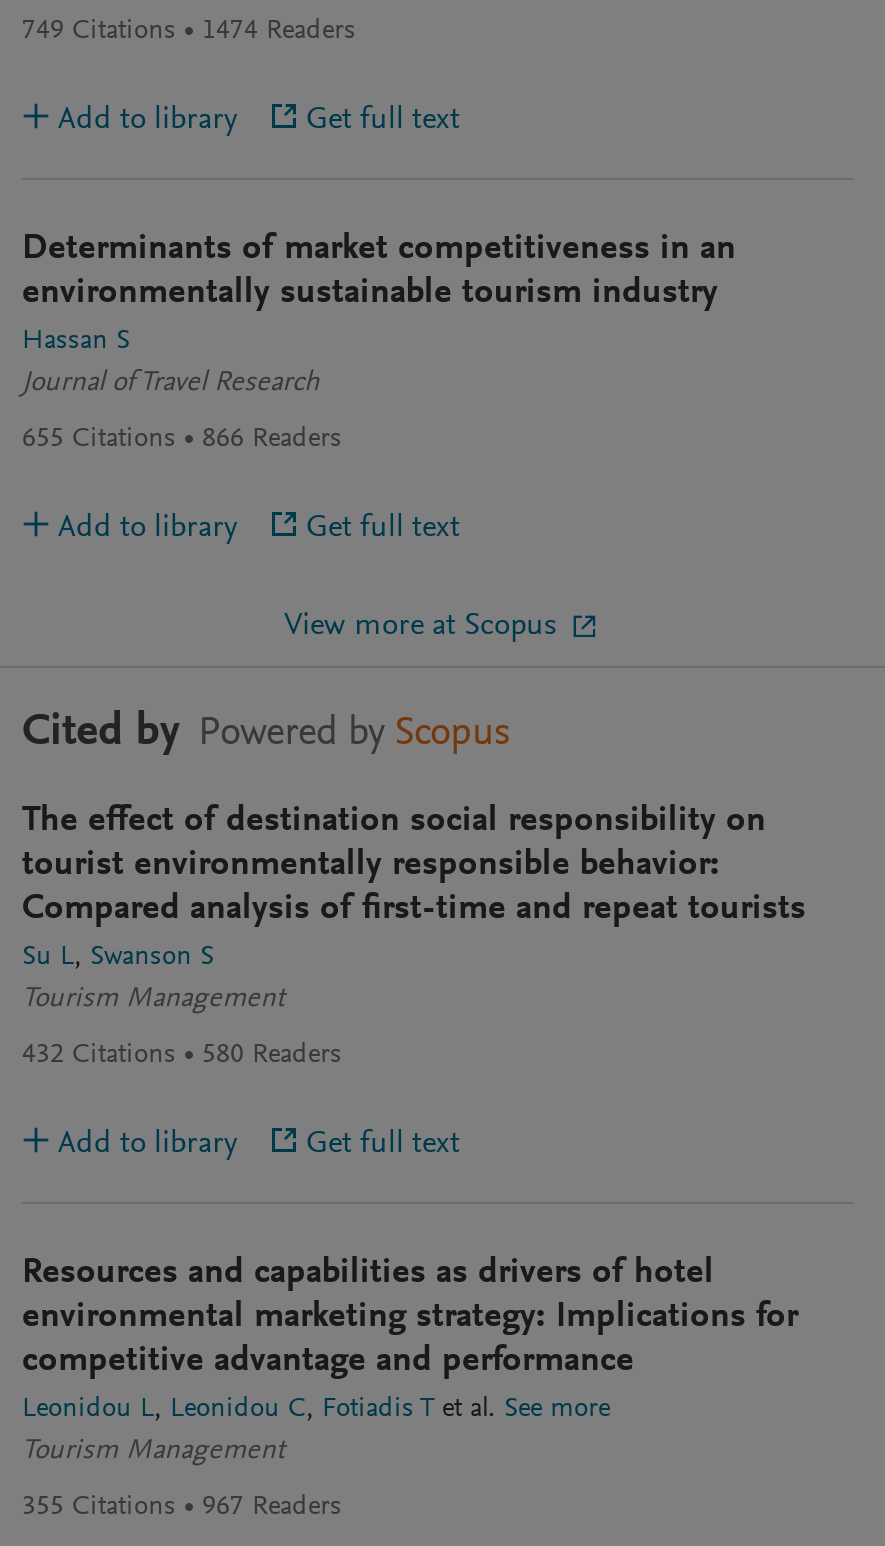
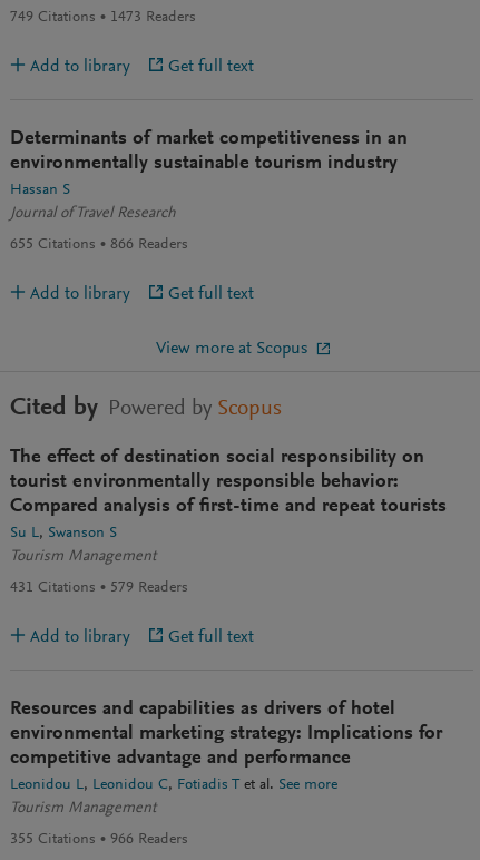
[22,18,356,46] 749 Citations 1474 Readers -> [10,10,196,26] 749 Citations 1473 Readers
[22,1043,176,1071] 432 Citations -> [10,581,96,596] 431 Citations
[202,1043,342,1071] 580 Readers -> [110,581,188,596] 579 Readers
[22,1495,342,1523] 355 Citations 967 Readers -> [10,833,188,848] 355 Citations 966 Readers

